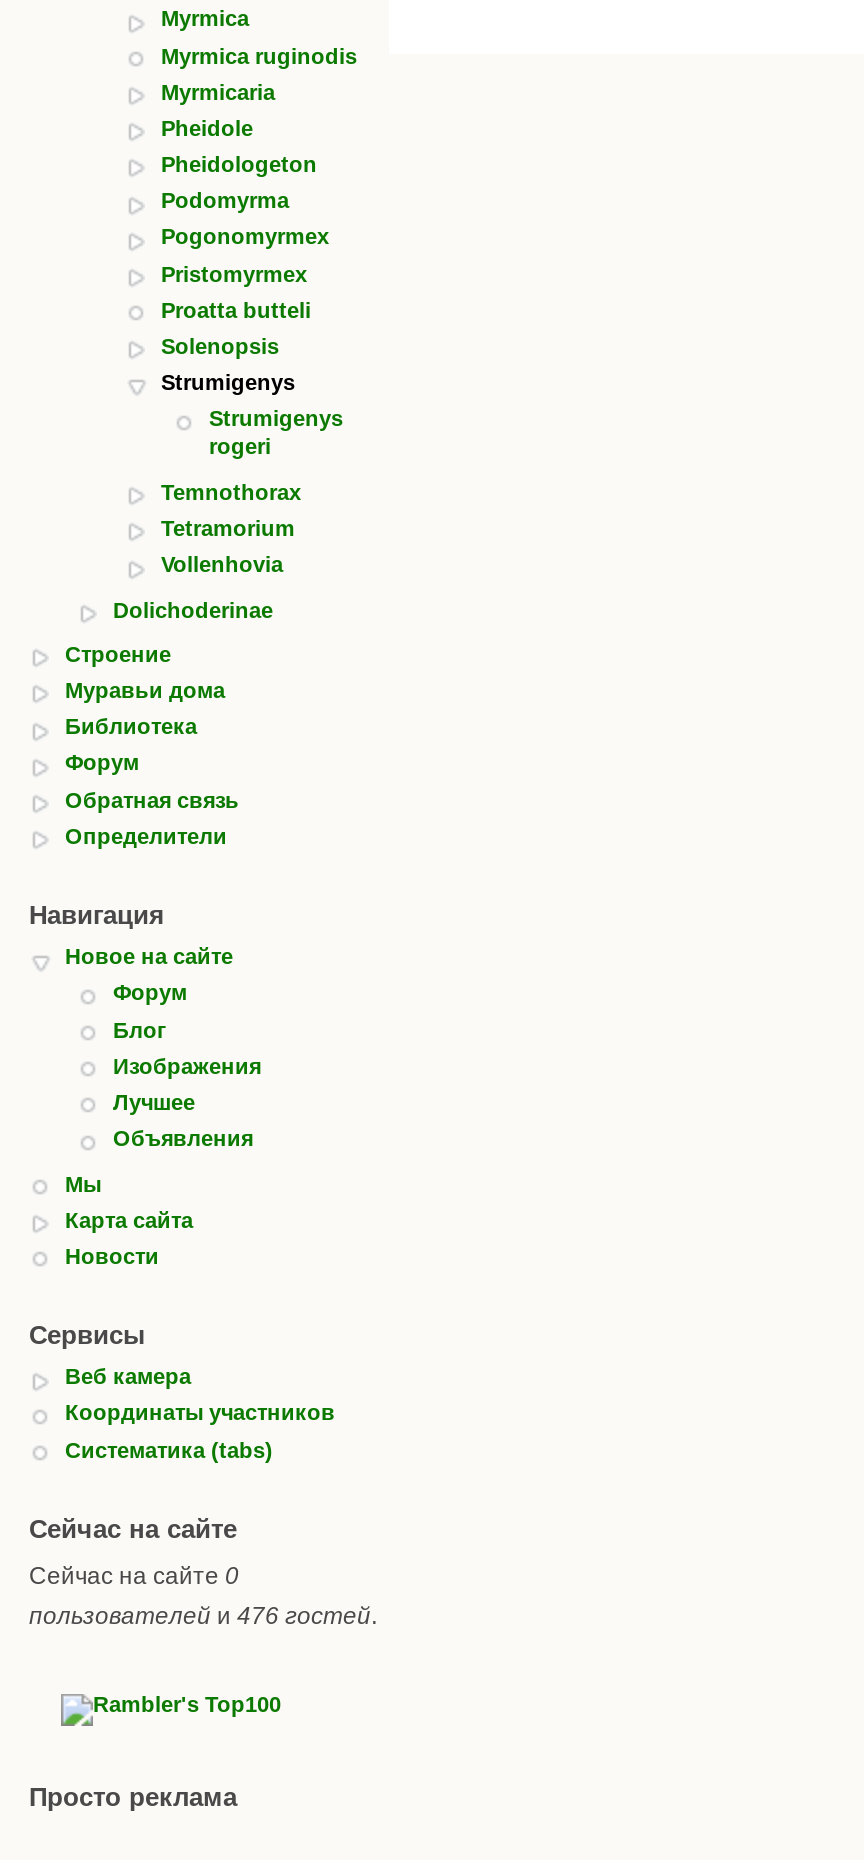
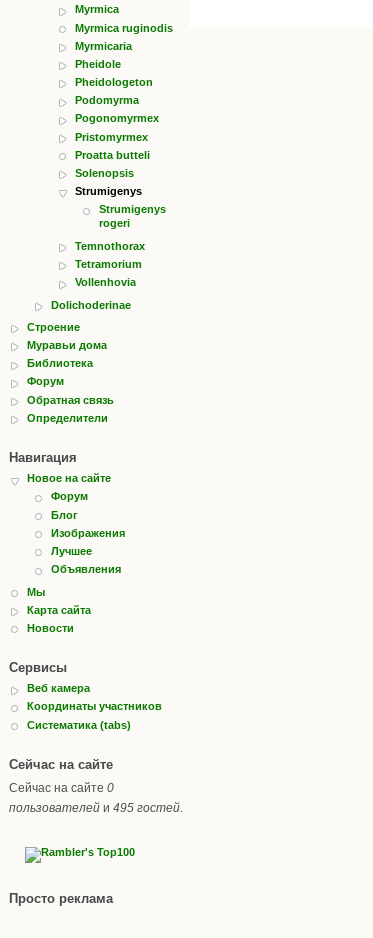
[29,1602,377,1630] пользователей и 476 гостей. -> [9,801,183,815] пользователей и 495 гостей.

